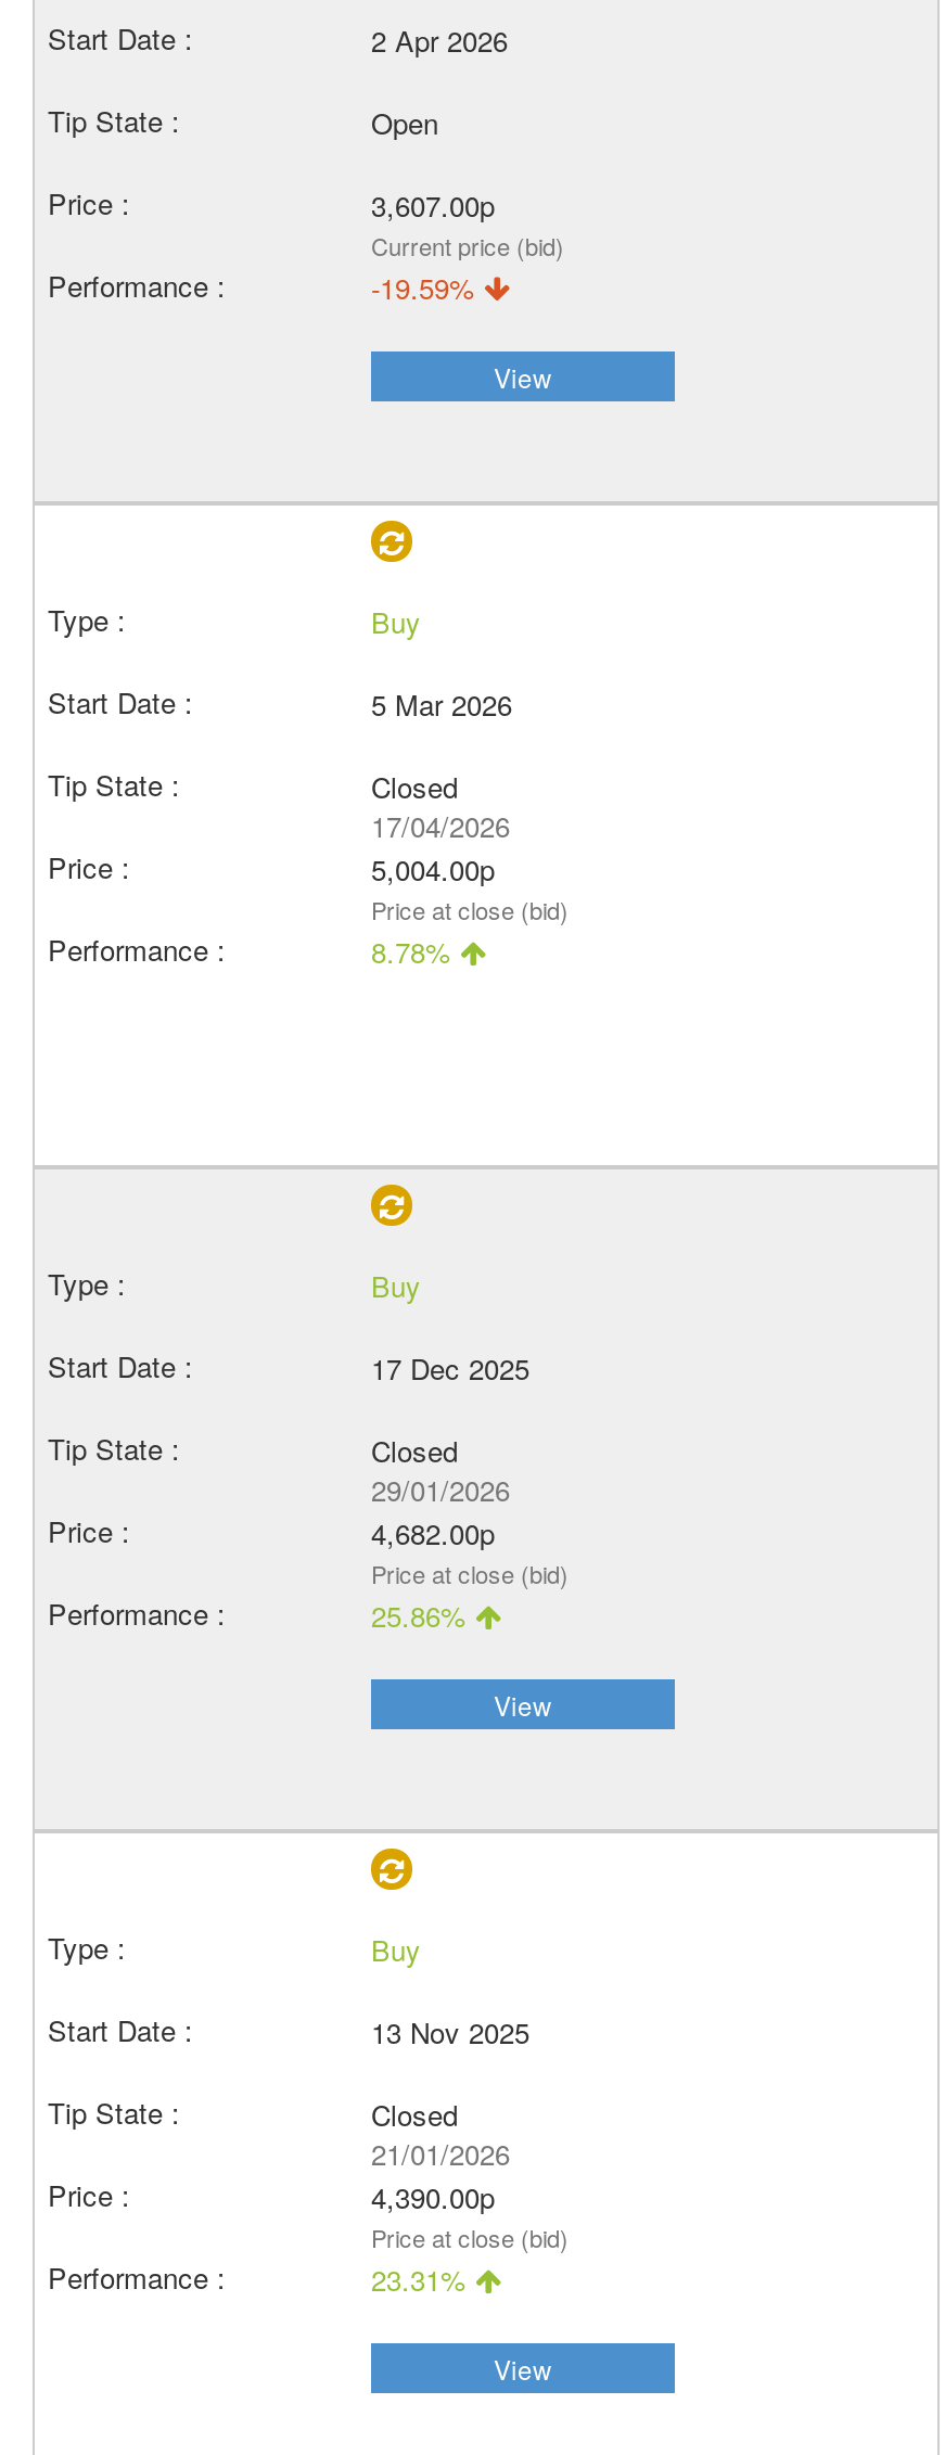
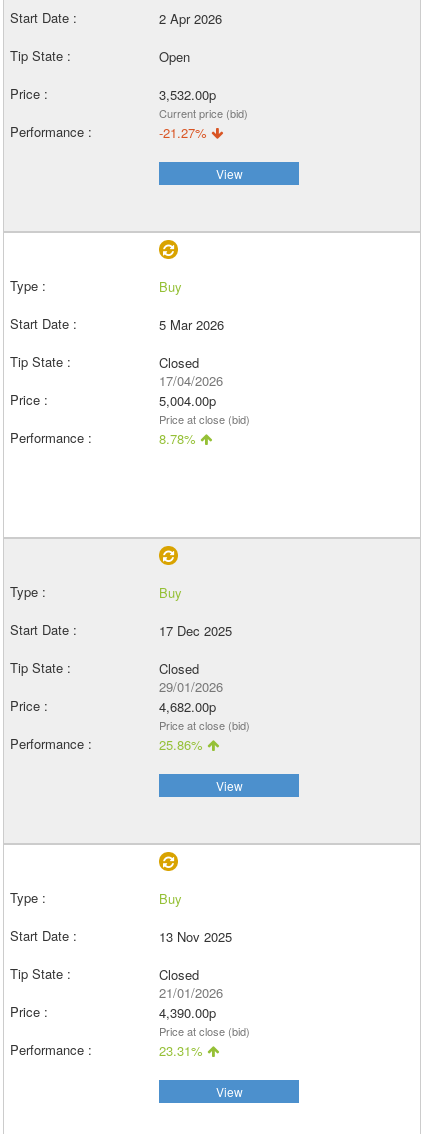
[371,184,495,226] 3,607.00p -> [159,85,216,104] 3,532.00p
[371,267,484,308] -19.59% -> [159,123,211,142] -21.27%

